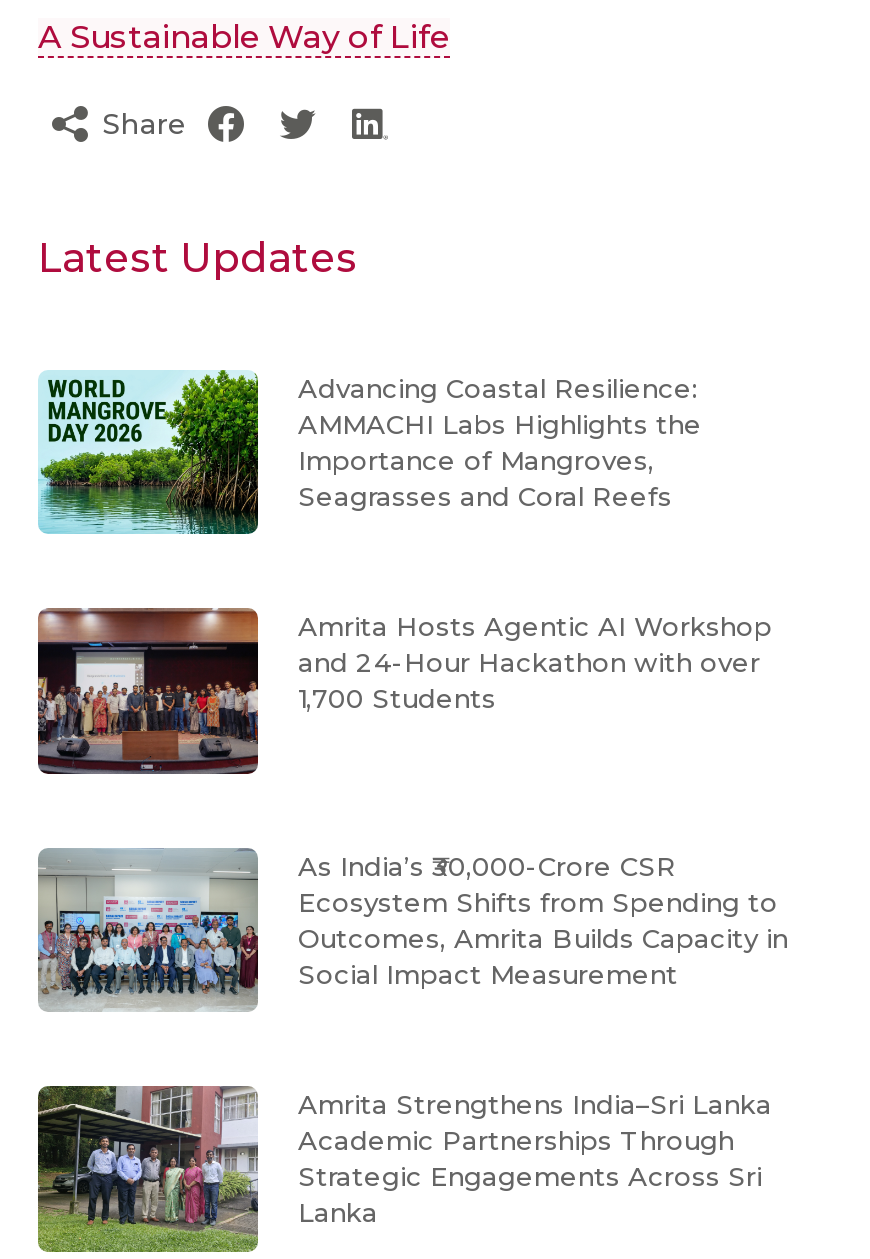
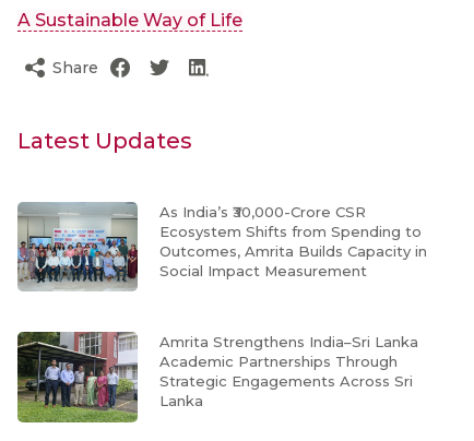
[38,370,702,536] [image] | Advancing Coastal Resilience: | AMMACHI Labs Highlights the | Importance of Mangroves, | Seagrasses and Coral Reefs -> none
[36,608,772,776] [image] | Amrita Hosts Agentic AI Workshop | and 24-Hour Hackathon with over | 1,700 Students -> none

